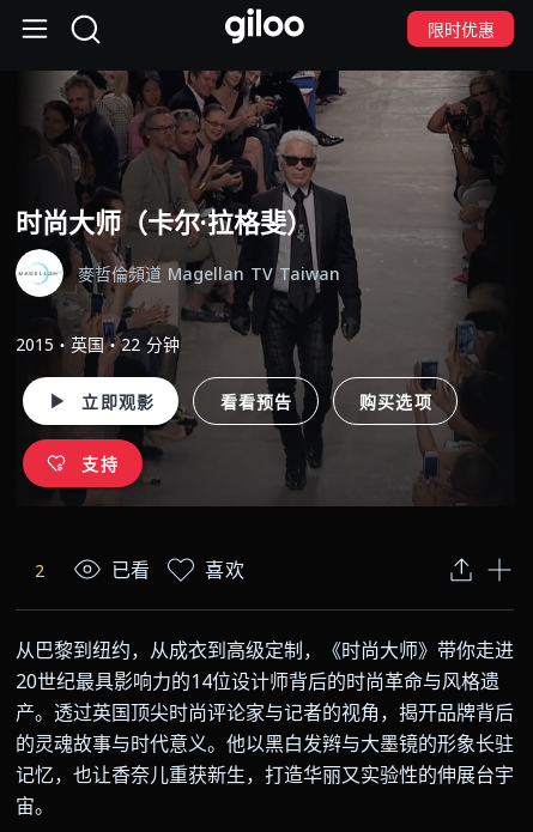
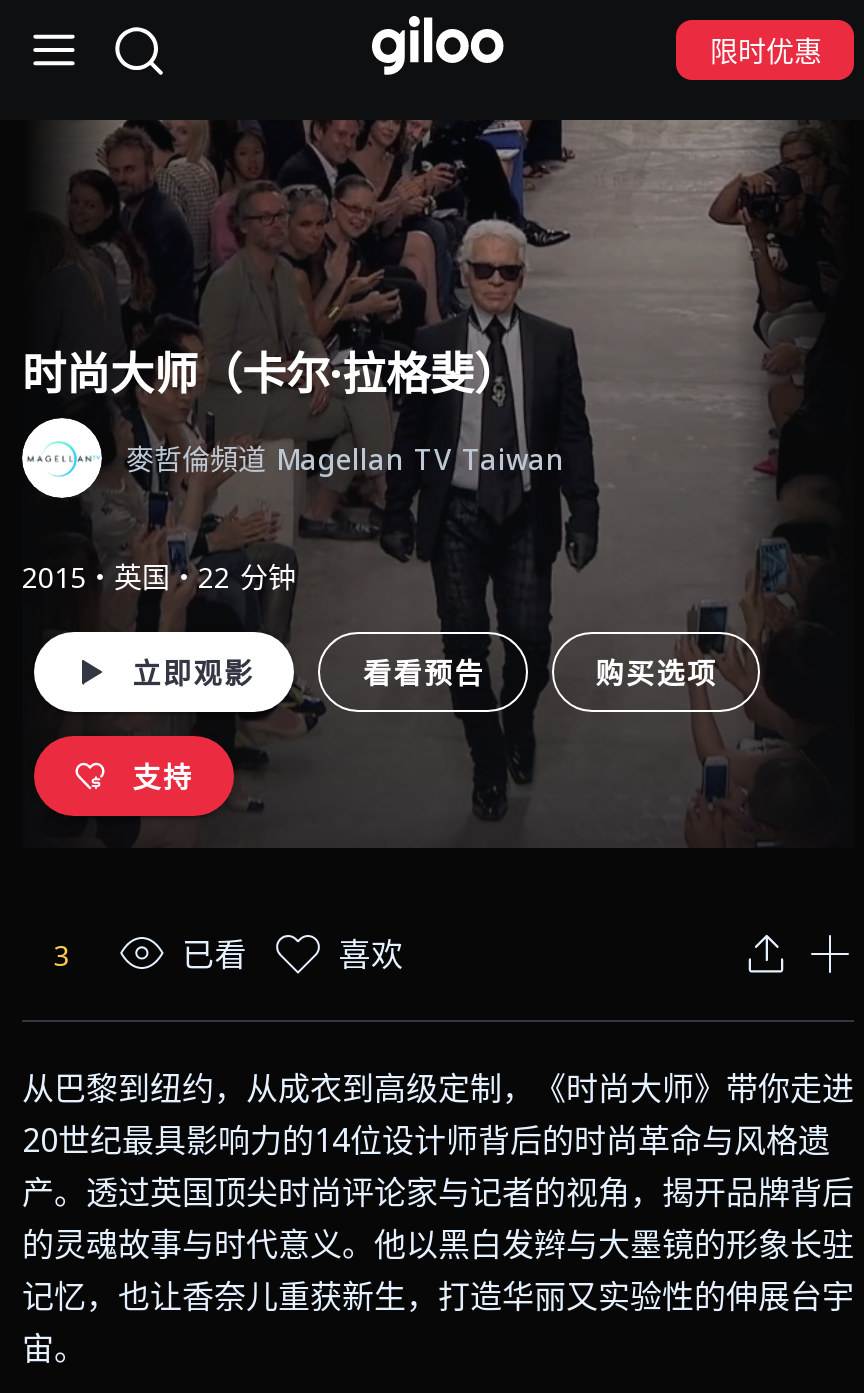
[35,558,44,581] 2 -> [54,935,70,973] 3

